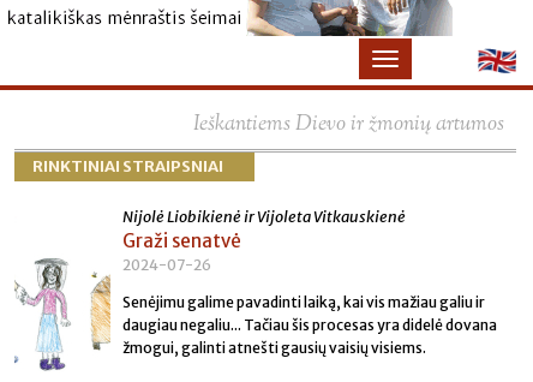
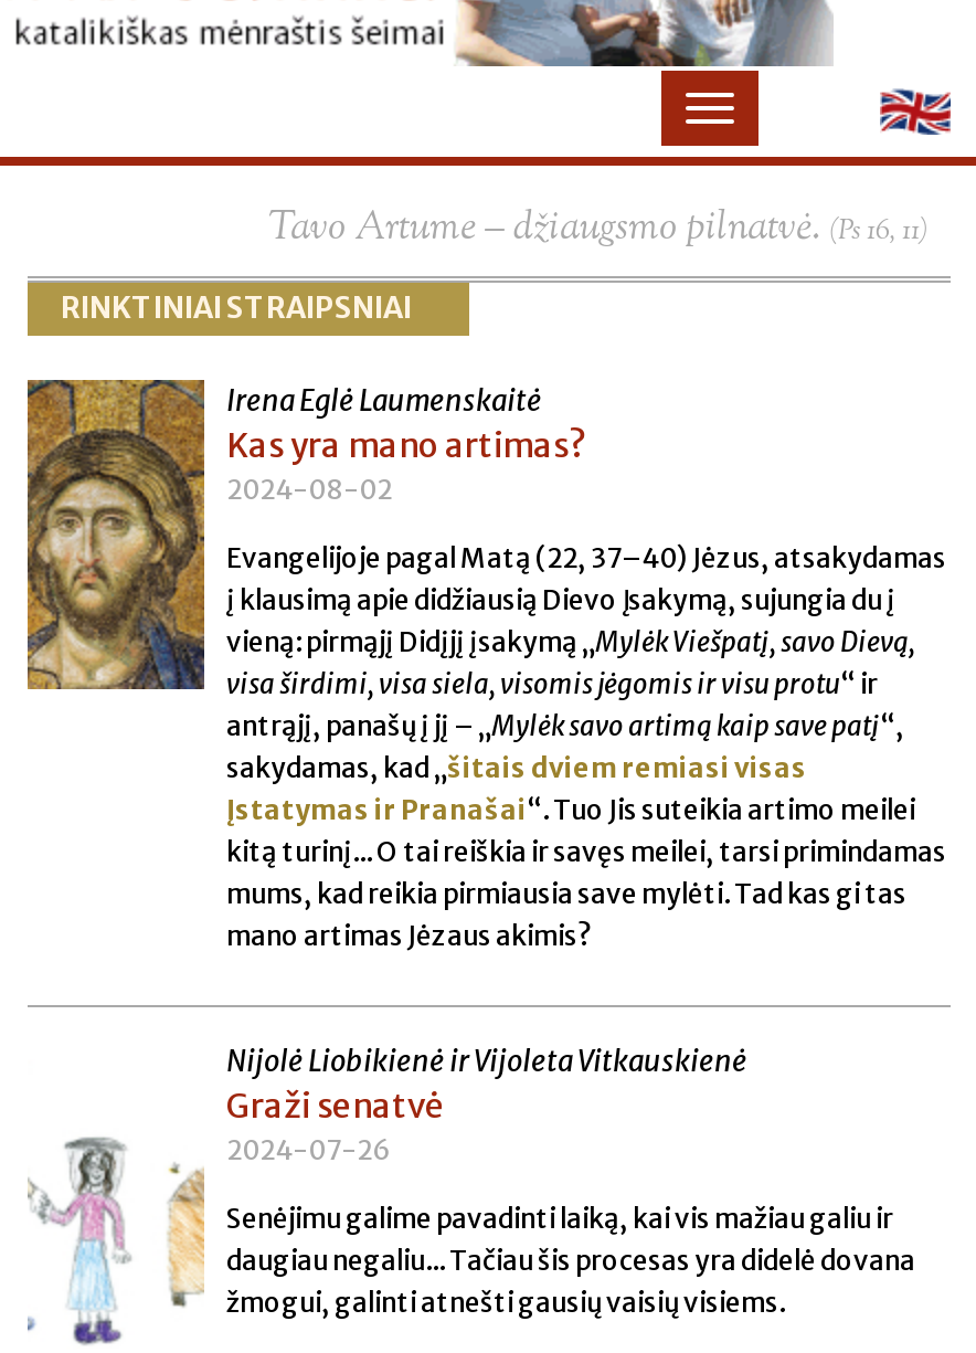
[193,109,504,141] Ieškantiems Dievo ir žmonių artumos -> [268,201,929,258] Tavo Artume – džiaugsmo pilnatvė. (Ps 16, 11)
none -> [25,378,946,952] [image] | Irena Eglė Laumenskaitė | Kas yra mano artimas? | 2024-08-02 | Evangelijoje pagal Matą (22, 37–40) Jėzus, atsakydamas | į klausimą apie didžiausią Dievo Įsakymą, sujungia du į | vieną: pirmąjį Didįjį įsakymą „Mylėk Viešpatį, savo Dievą, | visa širdimi, visa siela, visomis jėgomis ir visu protu“ ir | antrąjį, panašų į jį – „Mylėk savo artimą kaip save patį“, | sakydamas, kad „šitais dviem remiasi visas | Įstatymas ir Pranašai“. Tuo Jis suteikia artimo meilei | kitą turinį... O tai reiškia ir savęs meilei, tarsi primindamas | mums, kad reikia pirmiausia save mylėti. Tad kas gi tas | mano artimas Jėzaus akimis?

